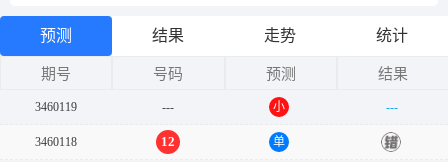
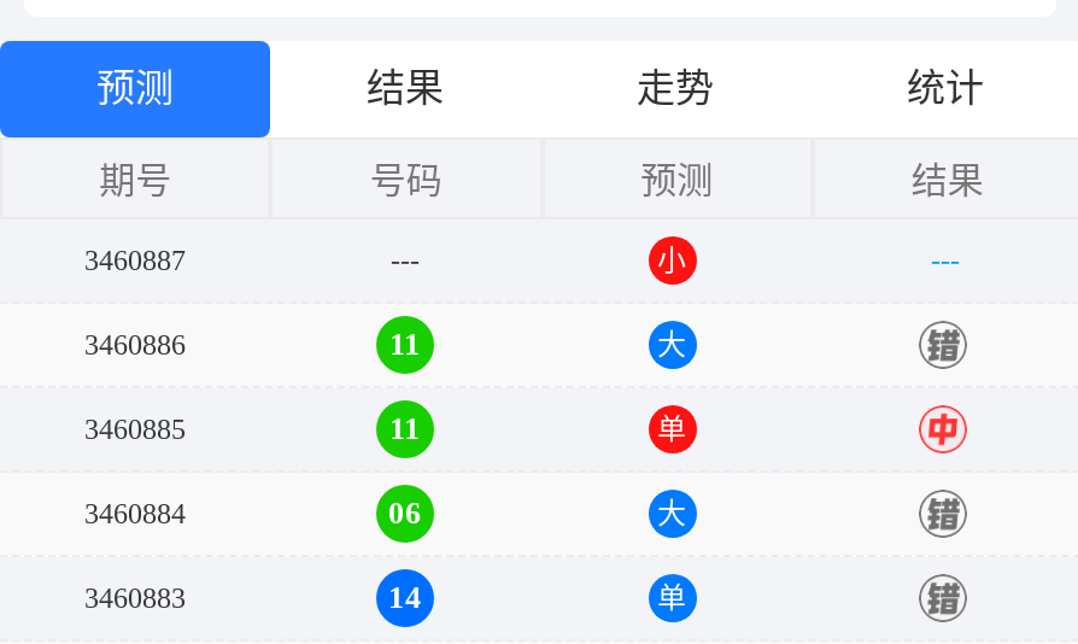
[35,100,77,114] 3460119 -> [84,244,186,277] 3460887
[35,134,175,149] 3460118 | 12 -> [84,326,956,615] 3460886 | 11 | 大 | 错 | 3460885 | 11 | 单 | 中 | 3460884 | 06 | 大 | 错 | 3460883 | 14

